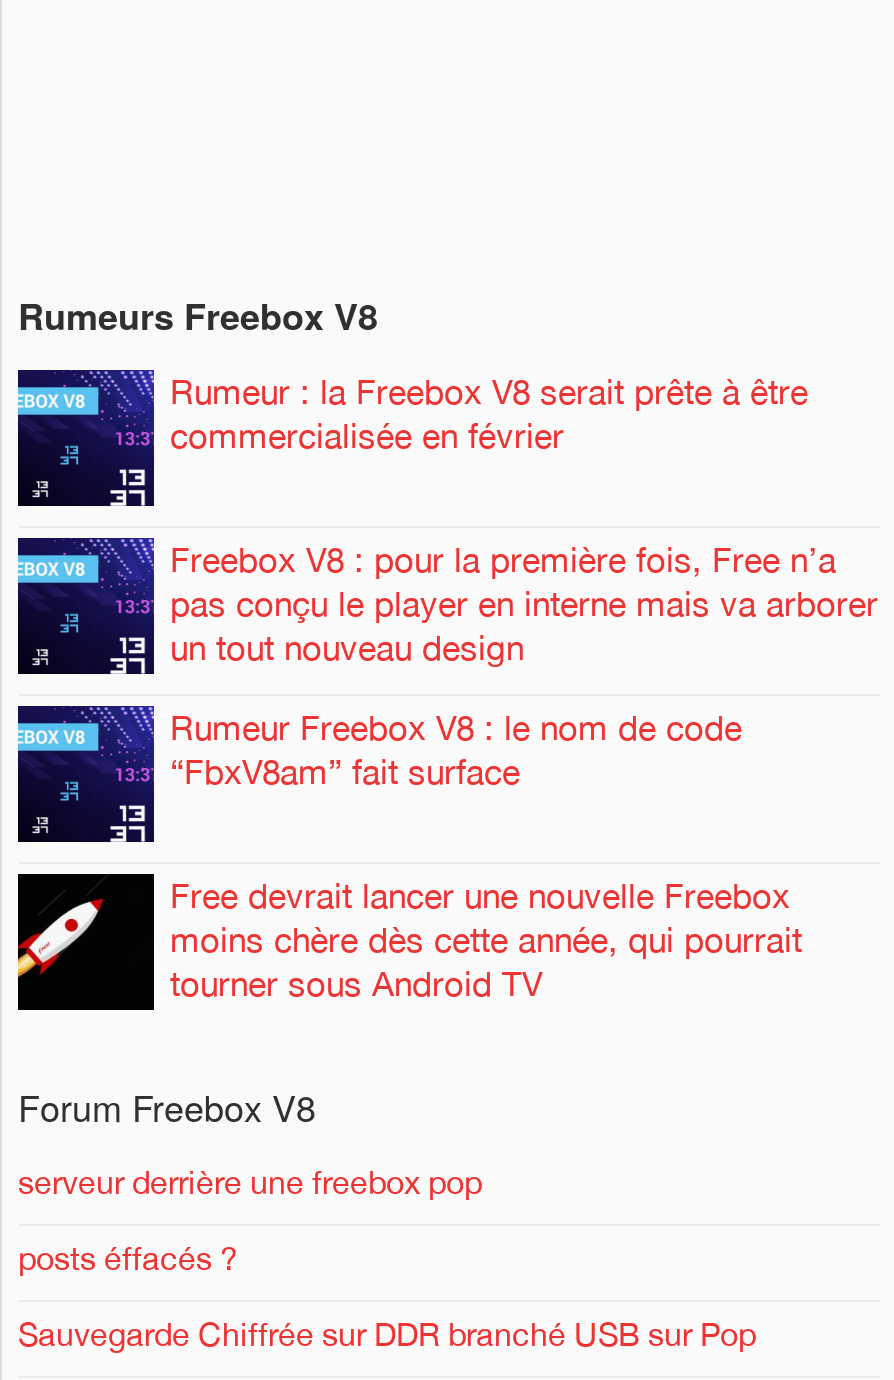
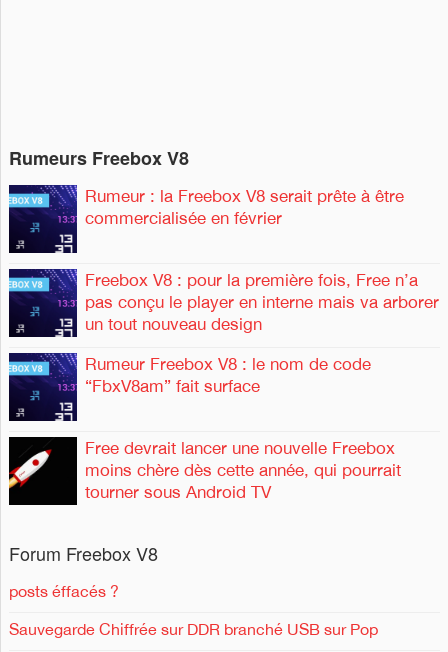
[18,1164,482,1200] serveur derrière une freebox pop -> none

